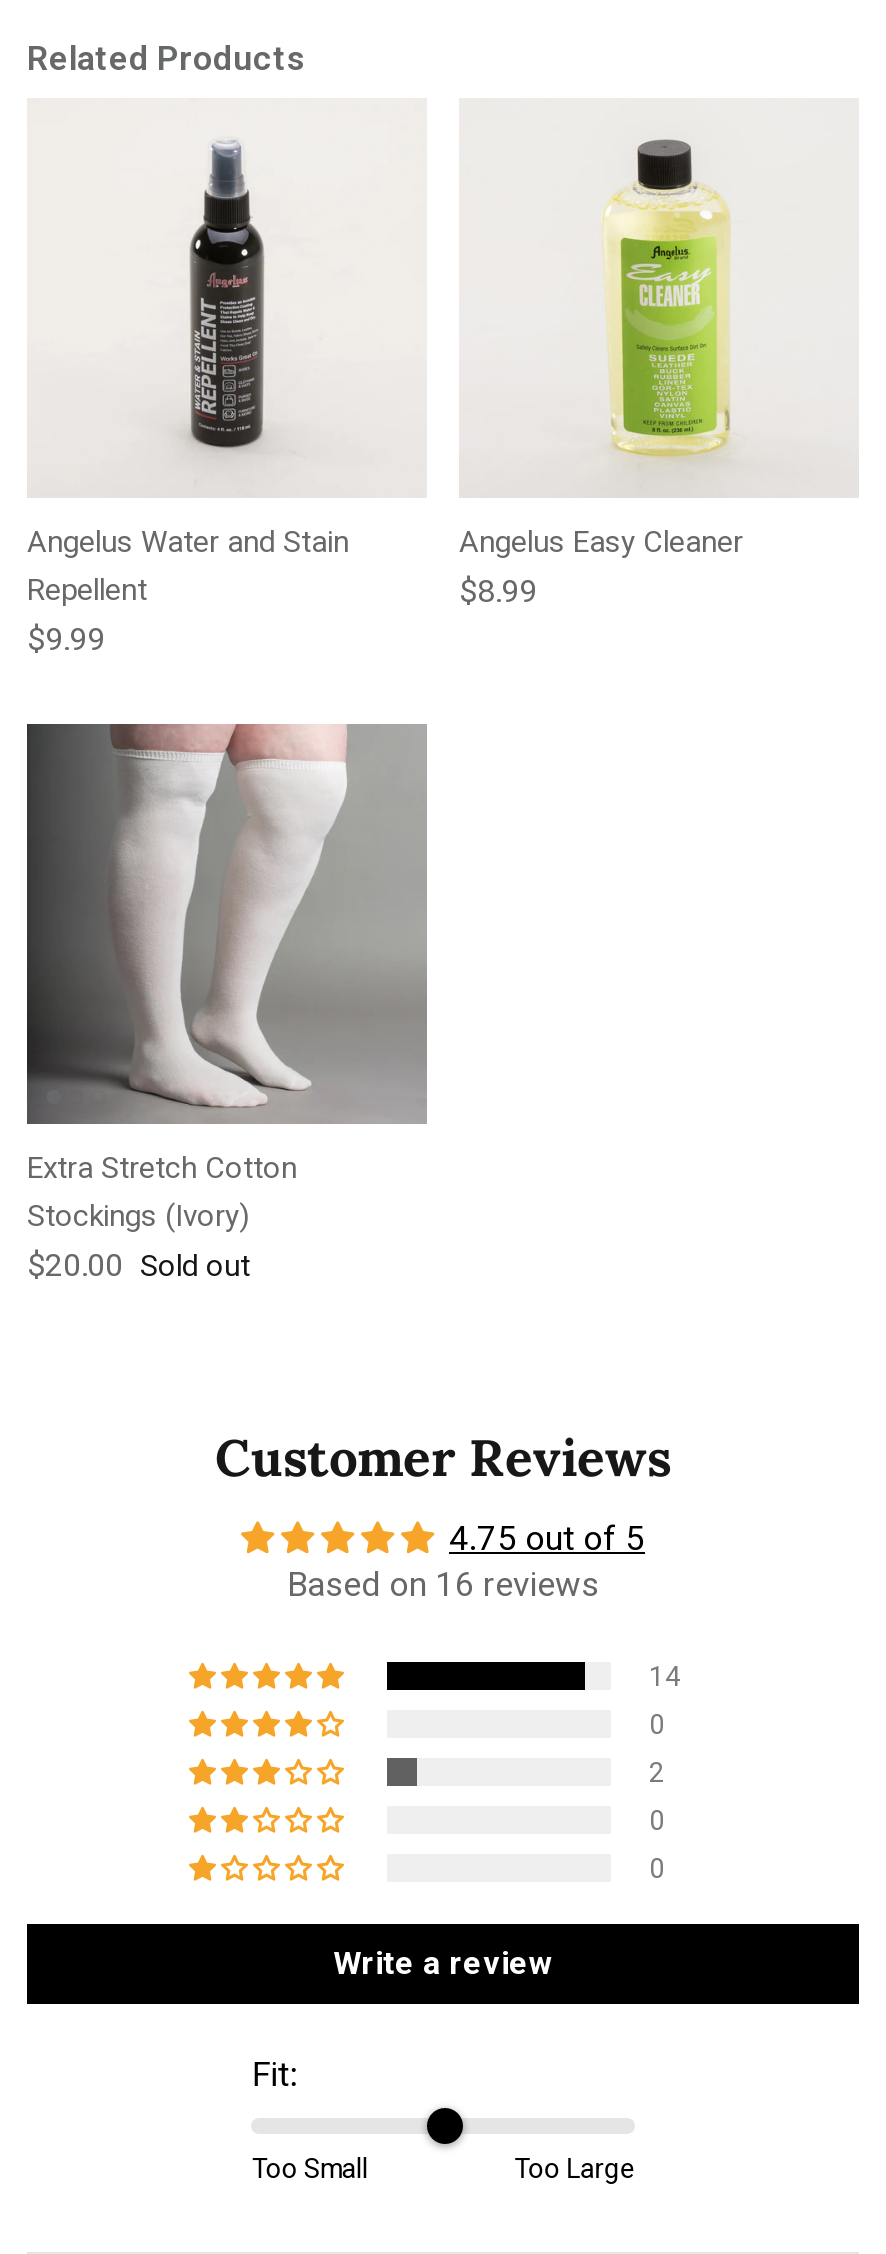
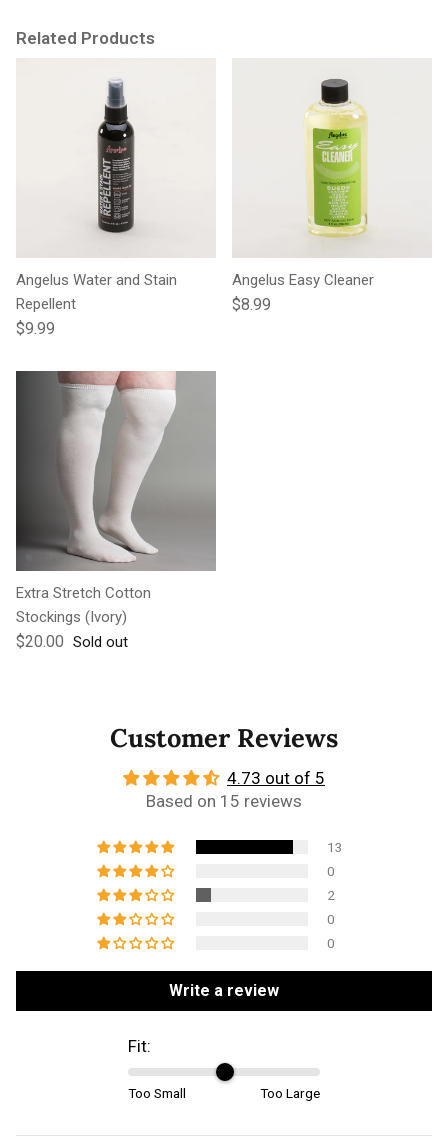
[449,1518,645,1558] 4.75 out of 5 -> [227,768,325,788] 4.73 out of 5
[287,1564,599,1604] Based on 16 reviews -> [146,791,302,811] Based on 15 reviews
[649,1661,681,1693] 14 -> [327,839,343,855] 13

